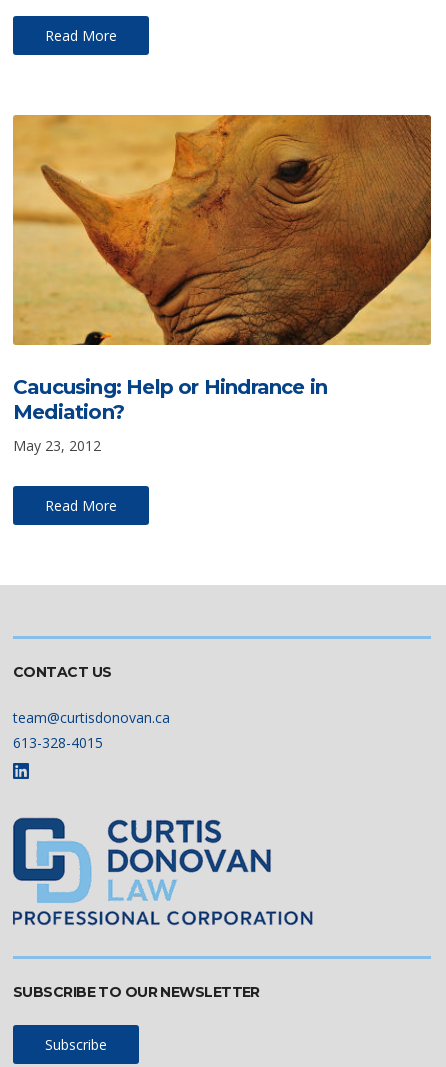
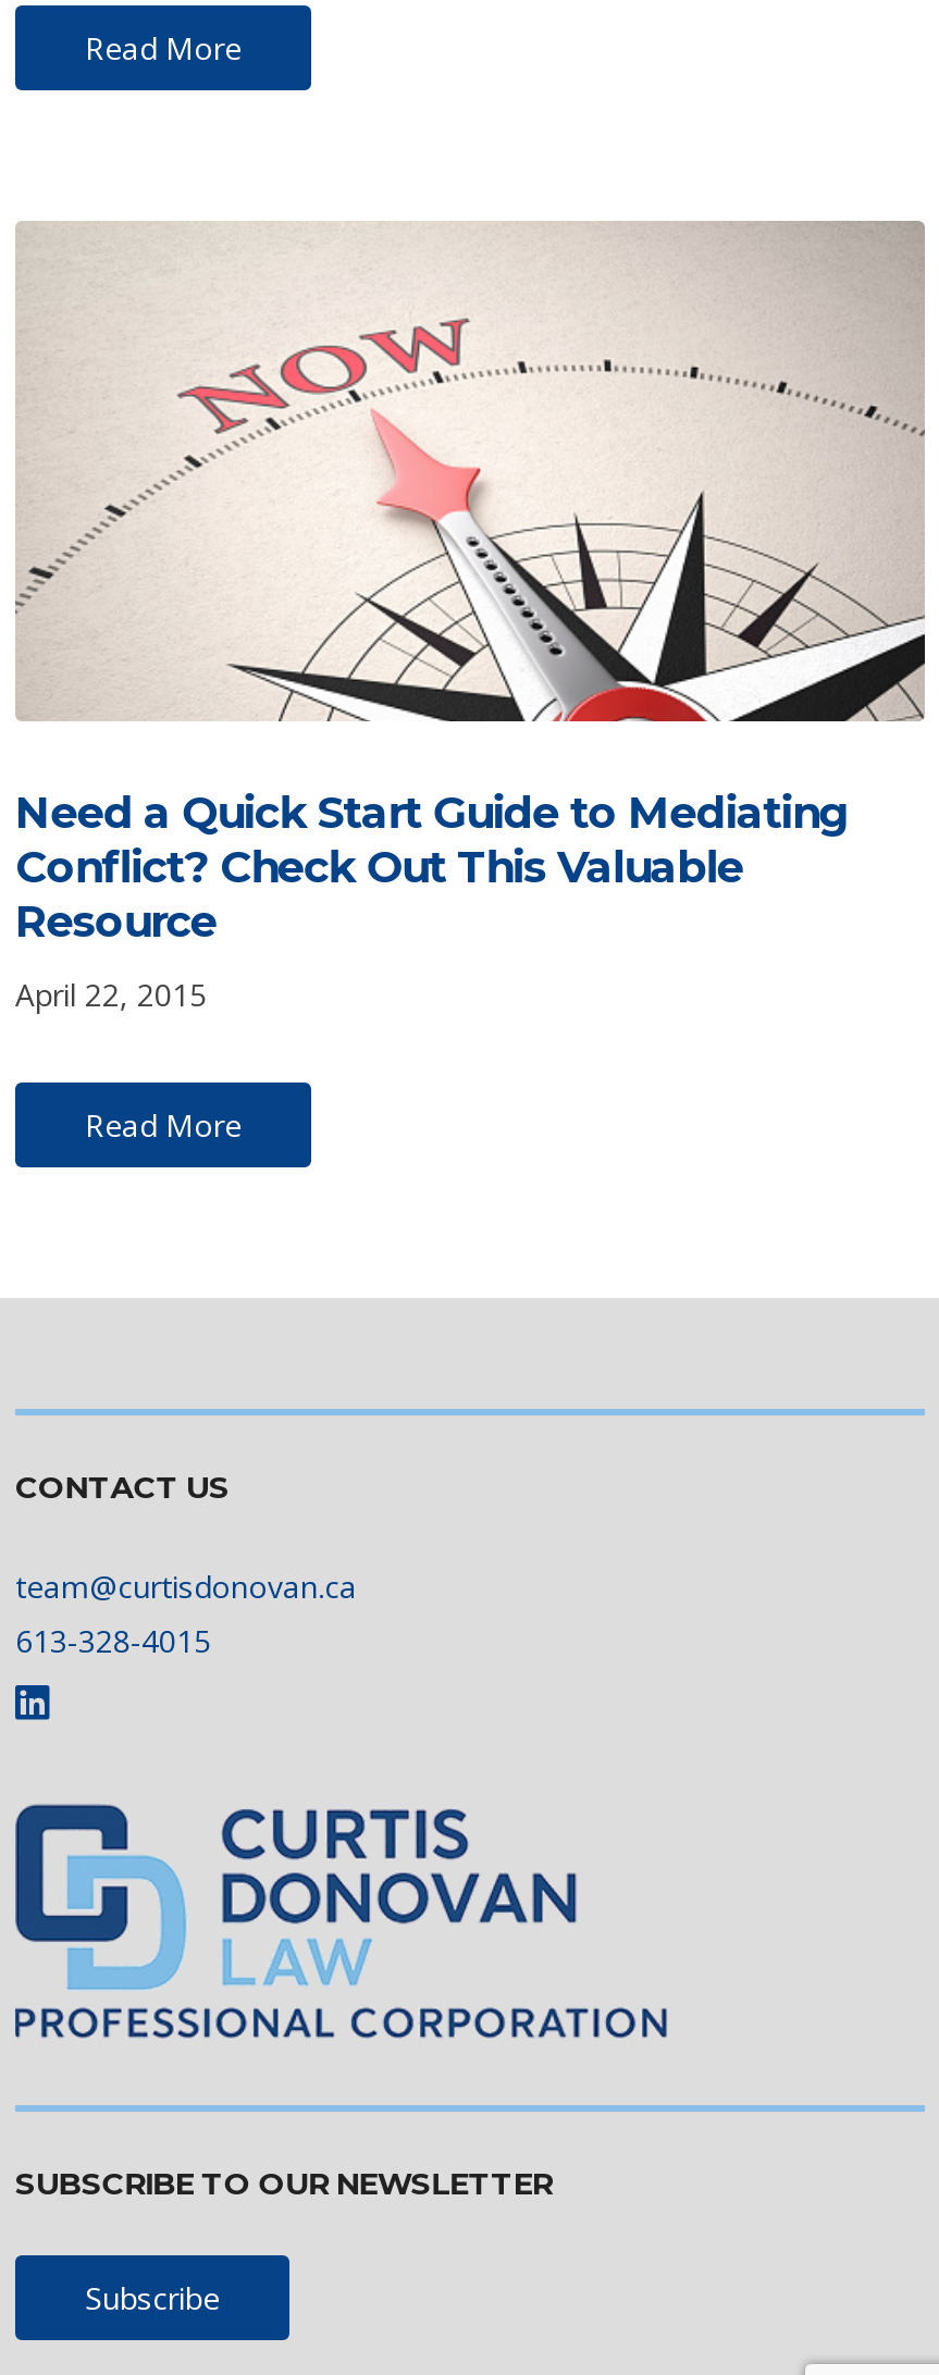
[13,115,431,424] [image] | Caucusing: Help or Hindrance in | Mediation? -> [15,221,927,948] [image] | Need a Quick Start Guide to Mediating | Conflict? Check Out This Valuable | Resource
[13,436,101,455] May 23, 2012 -> [15,974,207,1015] April 22, 2015

